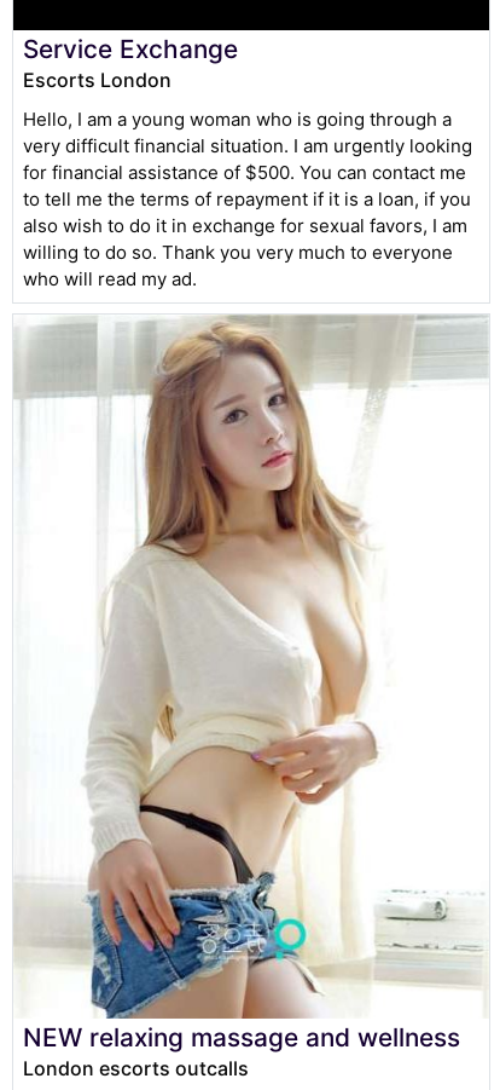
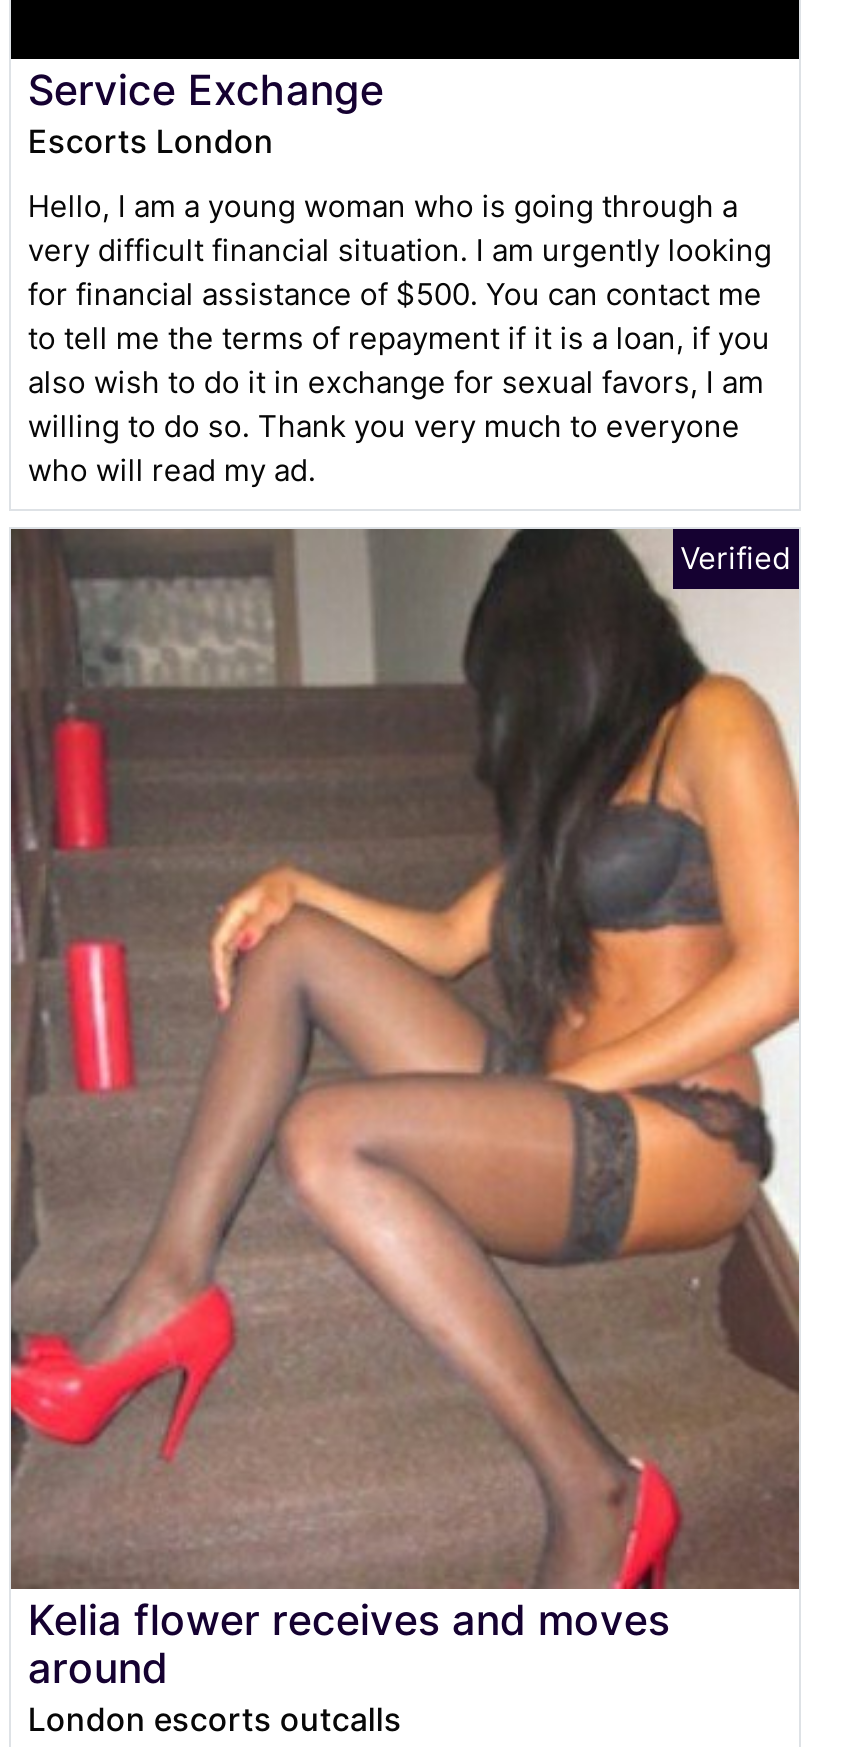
[13,315,489,1052] [image] | NEW relaxing massage and wellness -> [9,527,801,1692] [image] | Kelia flower receives and moves | around

